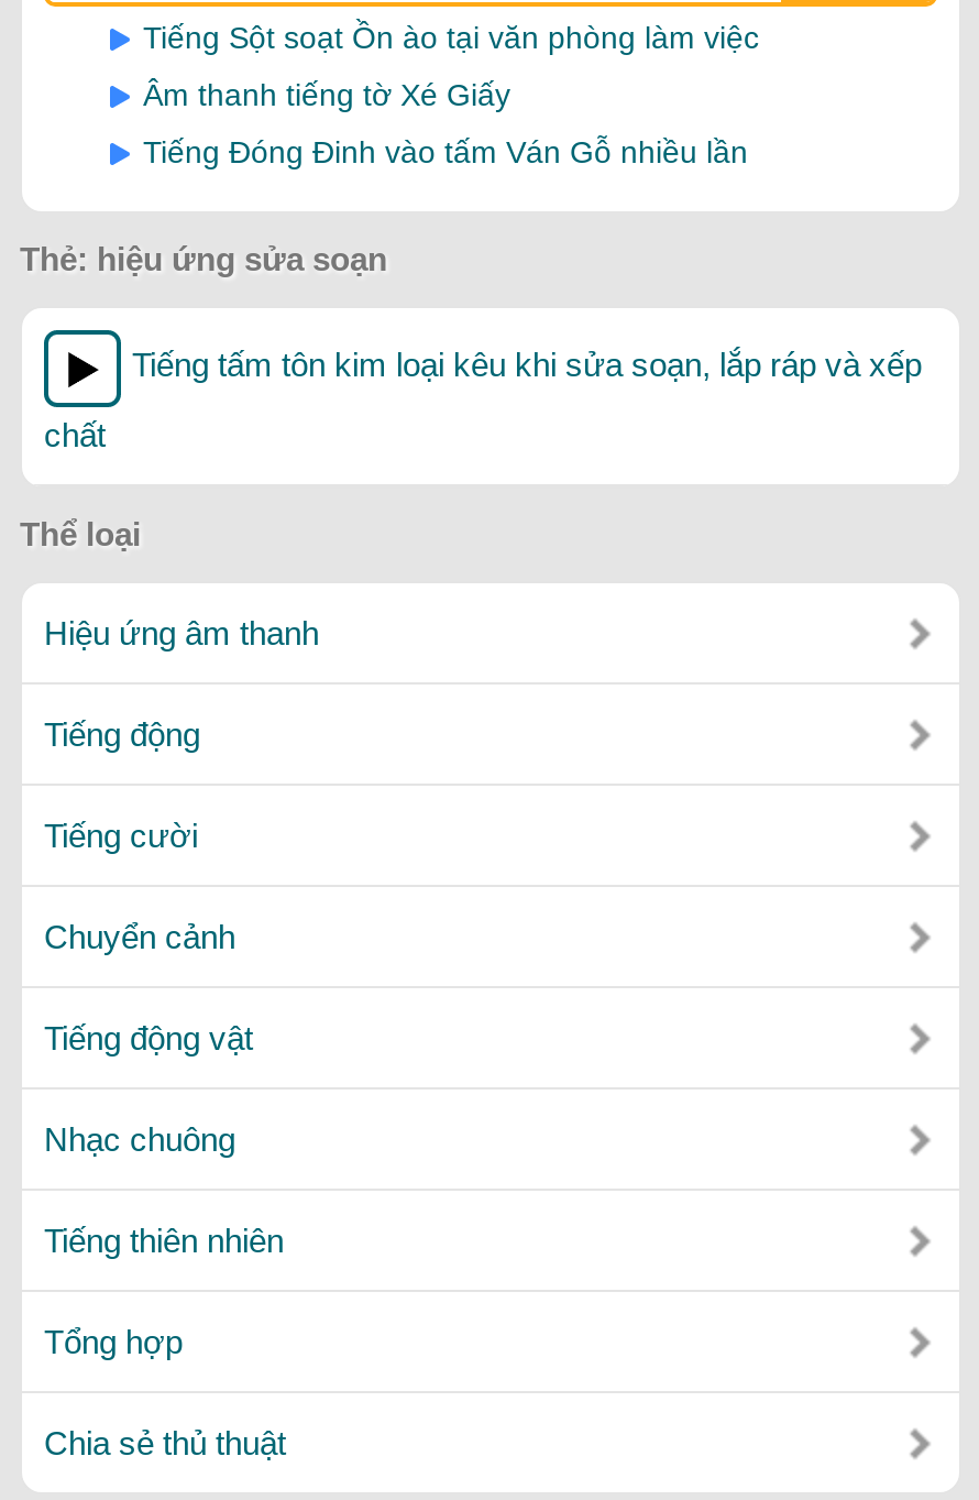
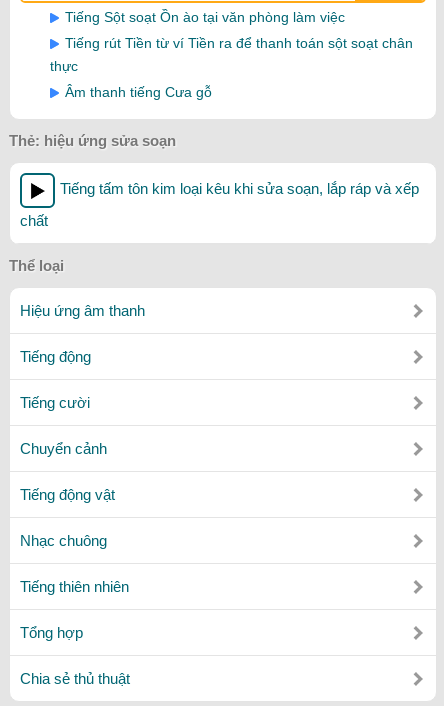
[143,77,510,112] Âm thanh tiếng tờ Xé Giấy -> [50,35,413,74] Tiếng rút Tiền từ ví Tiền ra để thanh toán sột soạt chân | thực
[143,134,748,169] Tiếng Đóng Đinh vào tấm Ván Gỗ nhiều lần -> [65,84,212,100] Âm thanh tiếng Cưa gỗ

